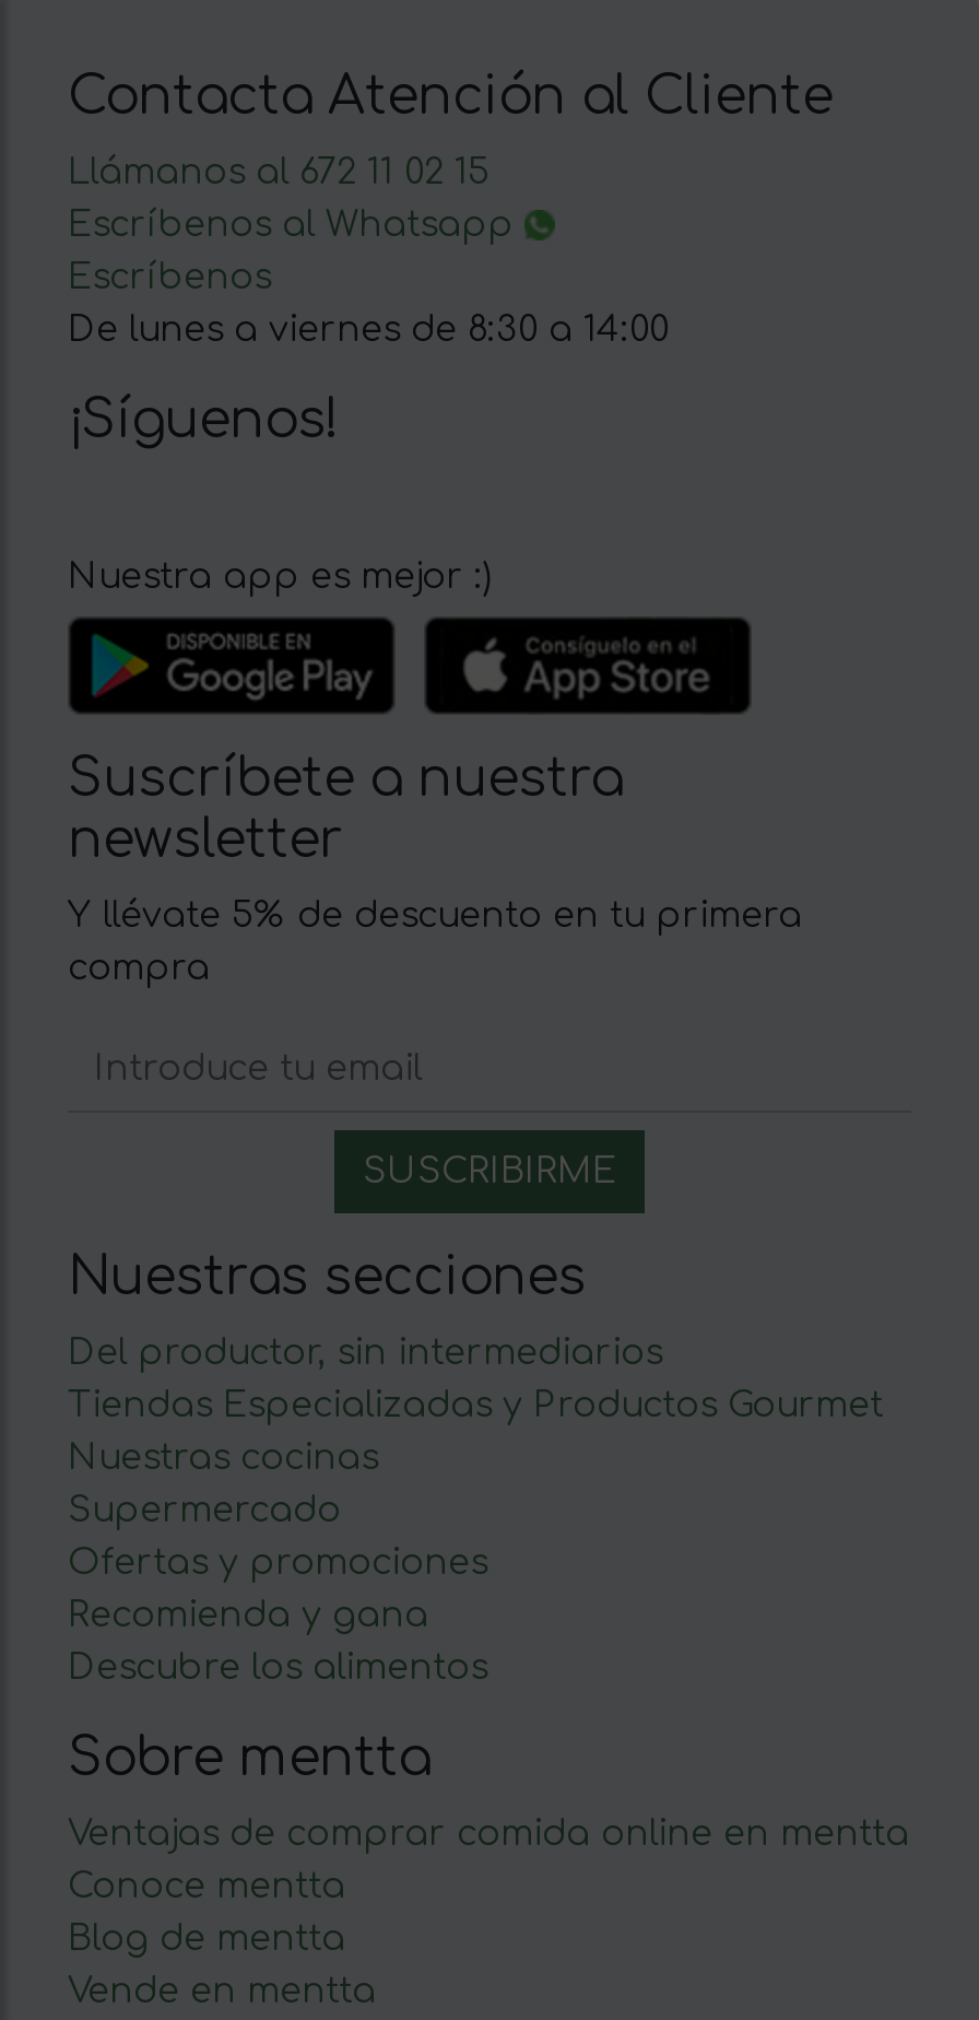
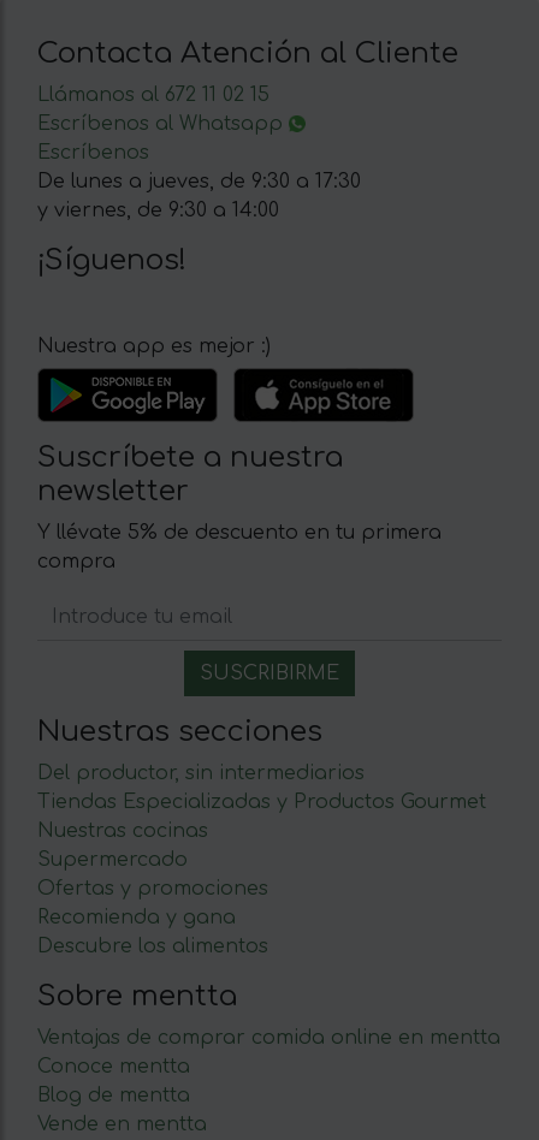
[68,310,669,349] De lunes a viernes de 8:30 a 14:00 -> [37,170,361,221] De lunes a jueves, de 9:30 a 17:30 | y viernes, de 9:30 a 14:00

